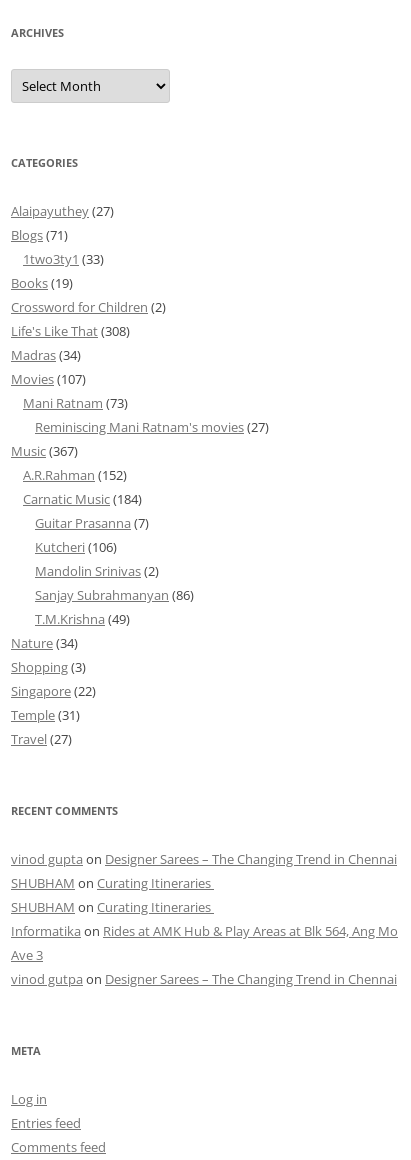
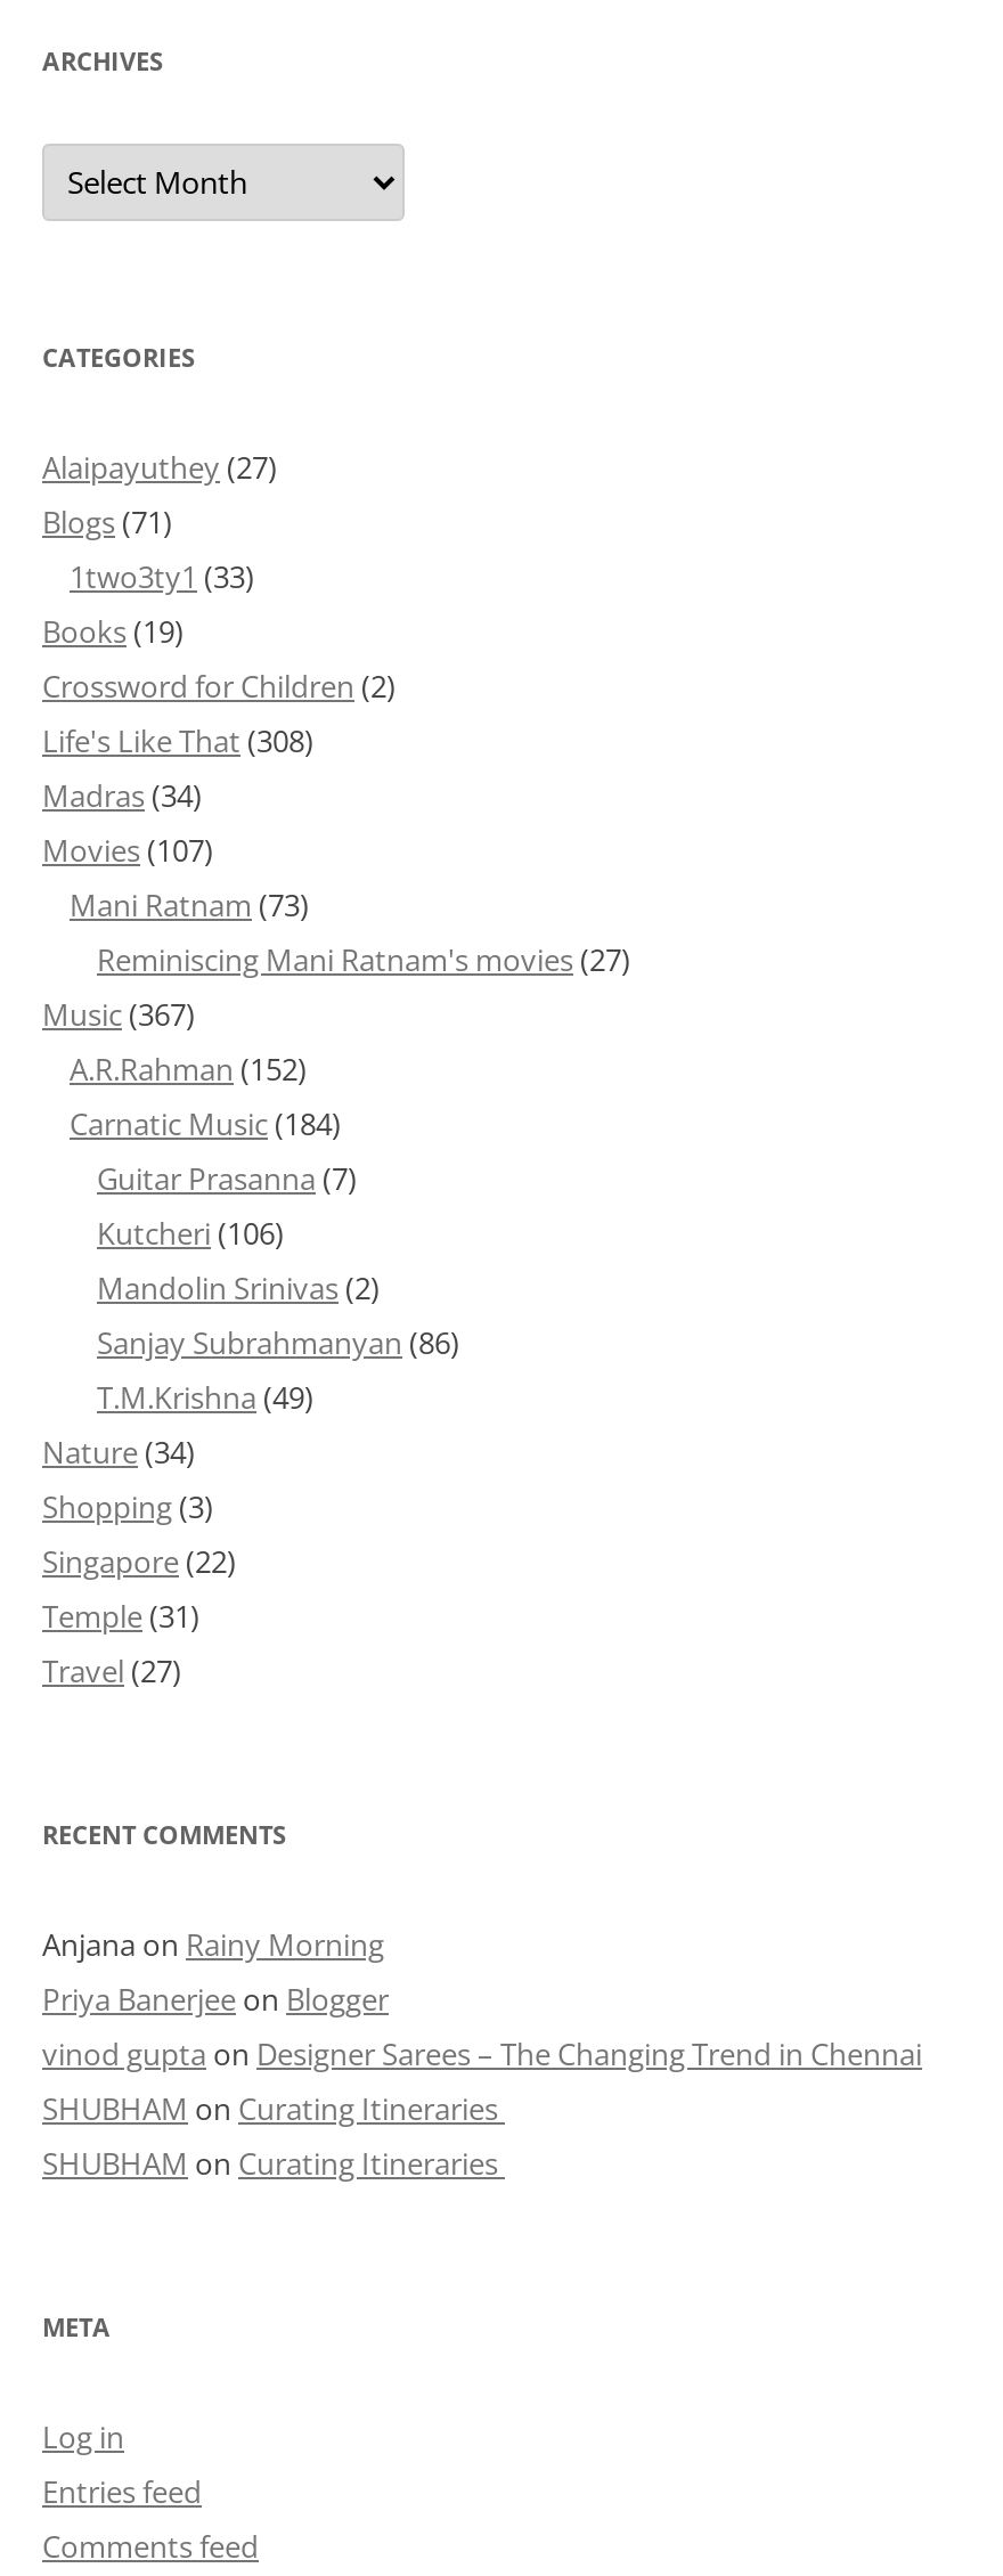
none -> [42,1924,389,2020] Anjana on Rainy Morning | Priya Banerjee on Blogger
moved [11,850,397,916] -> [42,2033,922,2184]: vinod gupta on Designer Sarees – The Changing Trend in Chennai | SHUBHAM on Curating Itineraries | SHUBHAM on Curating Itineraries
[11,922,398,988] Informatika on Rides at AMK Hub & Play Areas at Blk 564, Ang Mo | Ave 3 | vinod gutpa on Designer Sarees – The Changing Trend in Chennai -> none

